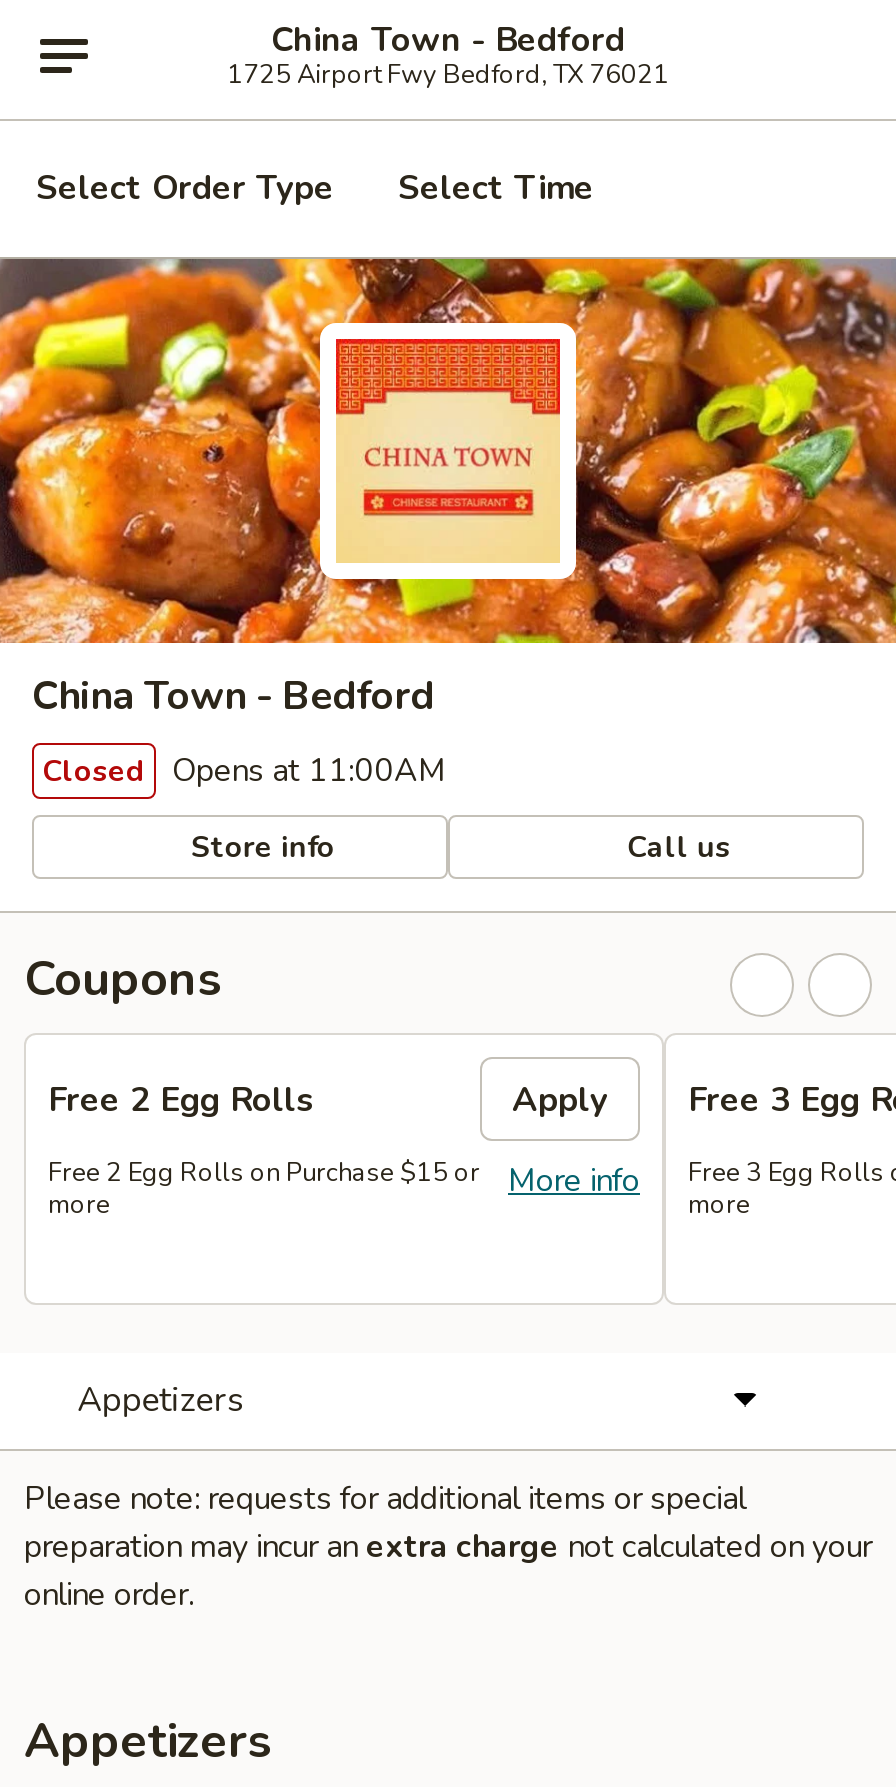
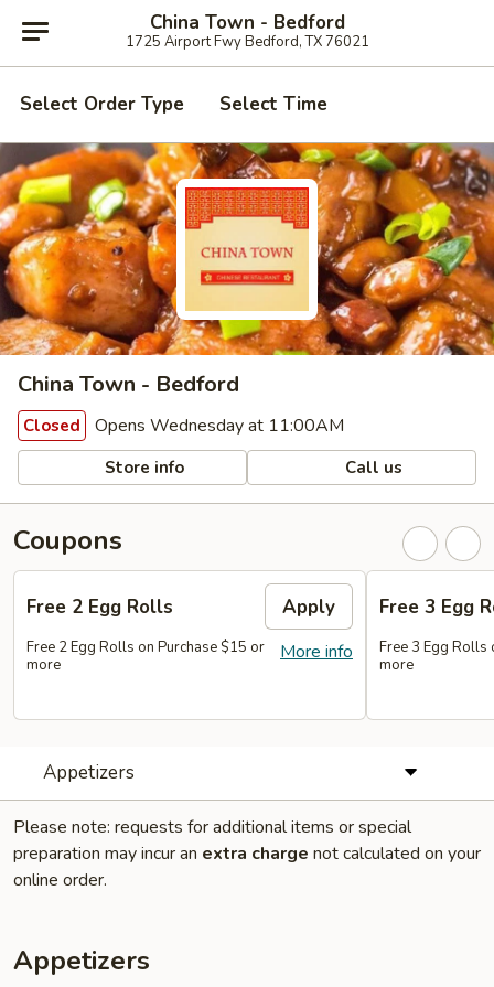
[42,749,446,793] Closed Opens at 11:00AM -> [23,414,344,438] Closed Opens Wednesday at 11:00AM

